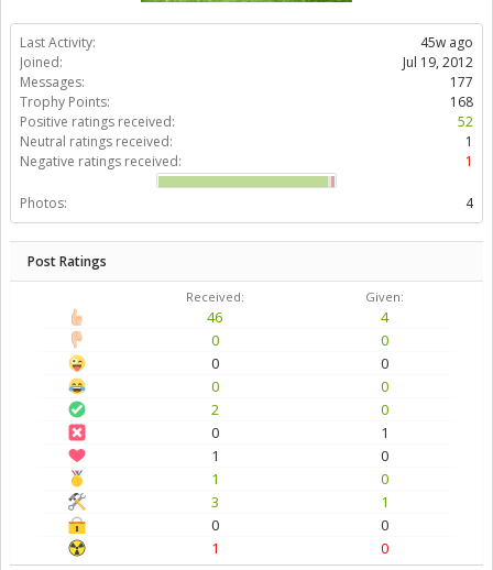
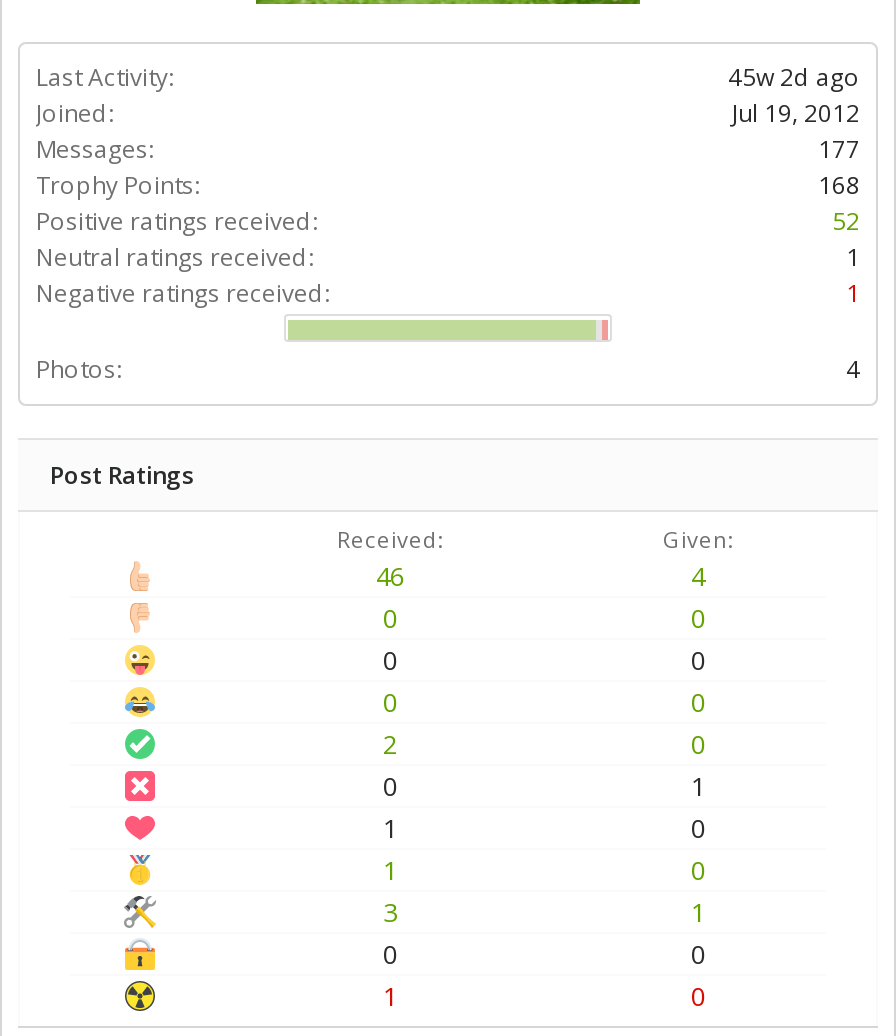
[420,32,473,51] 45w ago -> [728,59,860,93] 45w 2d ago

